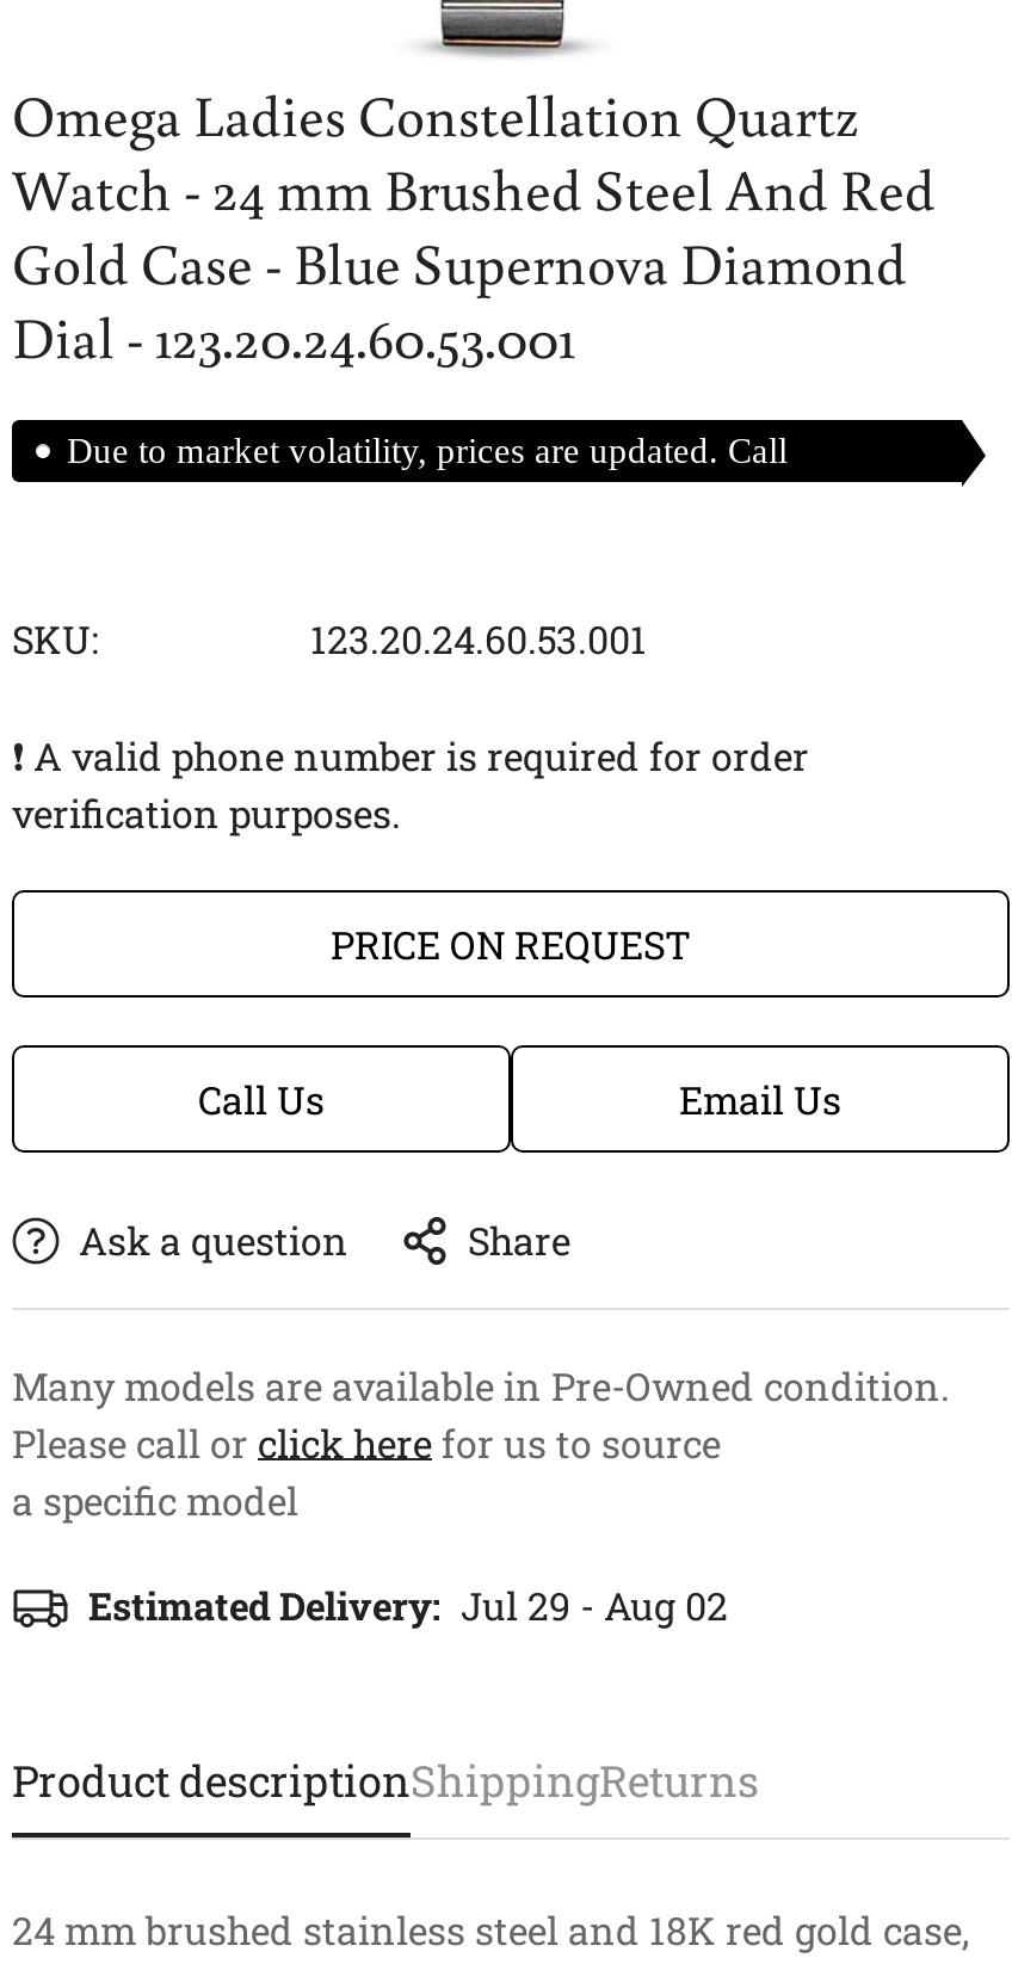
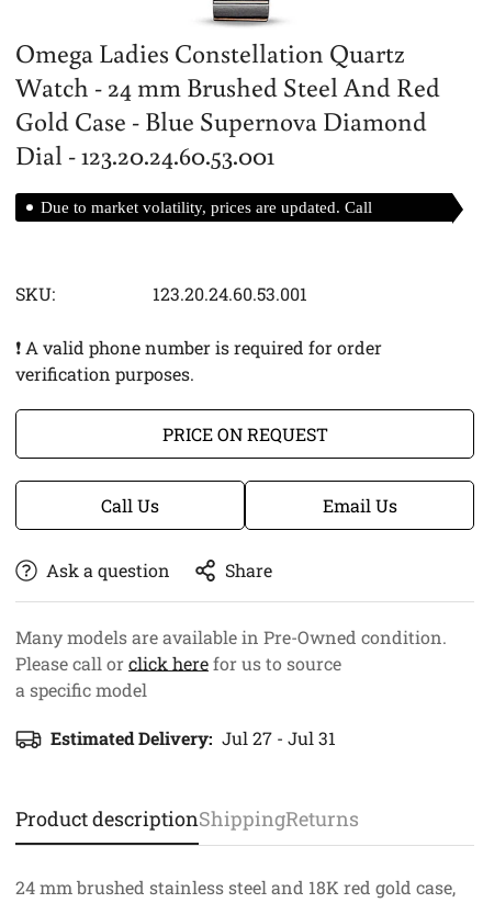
[88,1581,728,1631] Estimated Delivery: Jul 29 - Aug 02 -> [50,727,336,750] Estimated Delivery: Jul 27 - Jul 31

